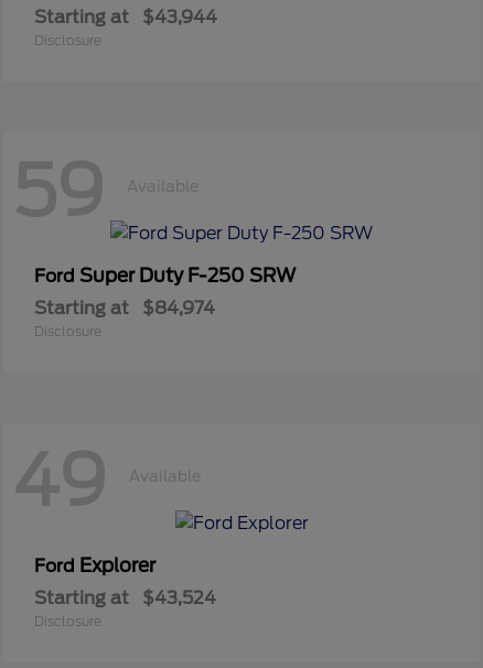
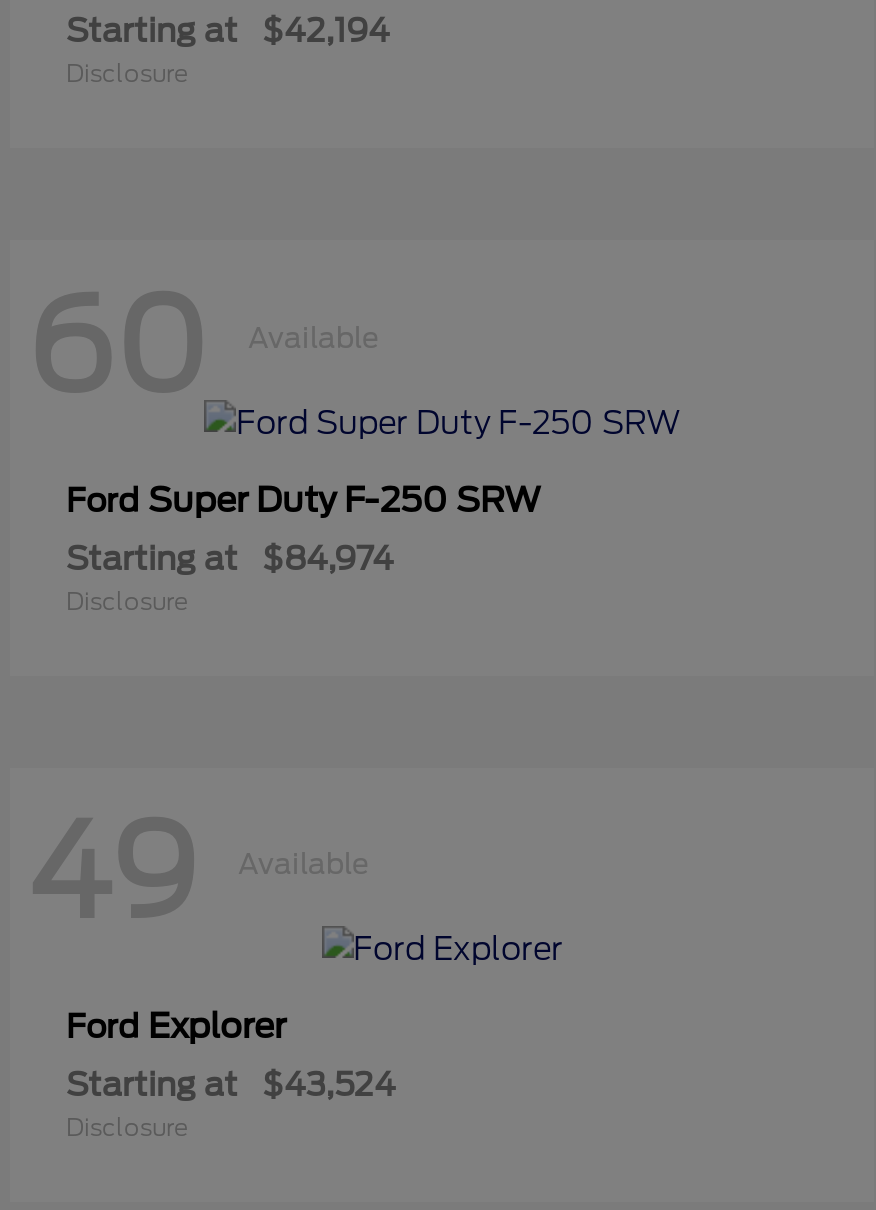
[34,7,217,28] Starting at $43,944 -> [66,13,390,51] Starting at $42,194
[12,149,105,232] 59 -> [26,270,208,422] 60

